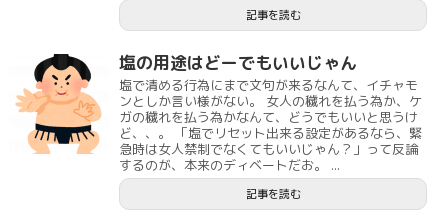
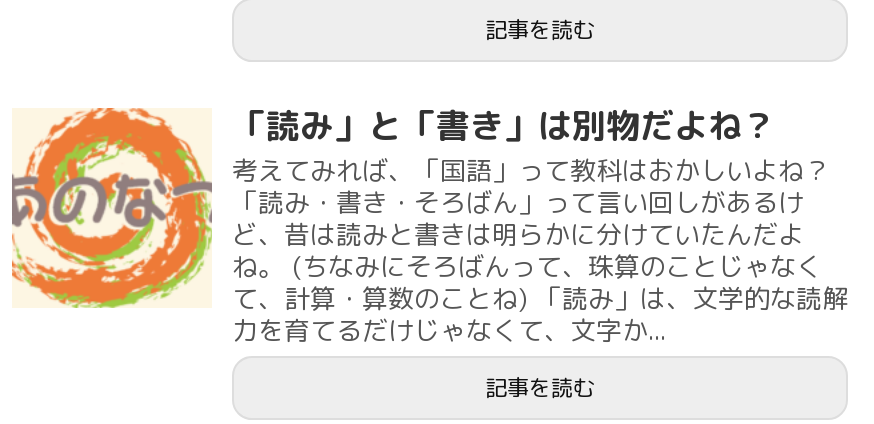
[9,51,422,174] [image] | 塩の用途はどーでもいいじゃん | 塩で清める行為にまで文句が来るなんて、イチャモ | ンとしか言い様がない。 女人の穢れを払う為か、ケ | ガの穢れを払う為かなんて、どうでもいいと思うけ | ど、、。 「塩でリセット出来る設定があるなら、緊 | 急時は女人禁制でなくてもいいじゃん？」って反論 | するのが、本来のディベートだお。 ... -> [10,102,848,348] [image] | 「読み」と「書き」は別物だよね？ | 考えてみれば、「国語」って教科はおかしいよね？ | 「読み・書き・そろばん」って言い回しがあるけ | ど、昔は読みと書きは明らかに分けていたんだよ | ね。 (ちなみにそろばんって、珠算のことじゃなく | て、計算・算数のことね) 「読み」は、文学的な読解 | 力を育てるだけじゃなくて、文字か...

